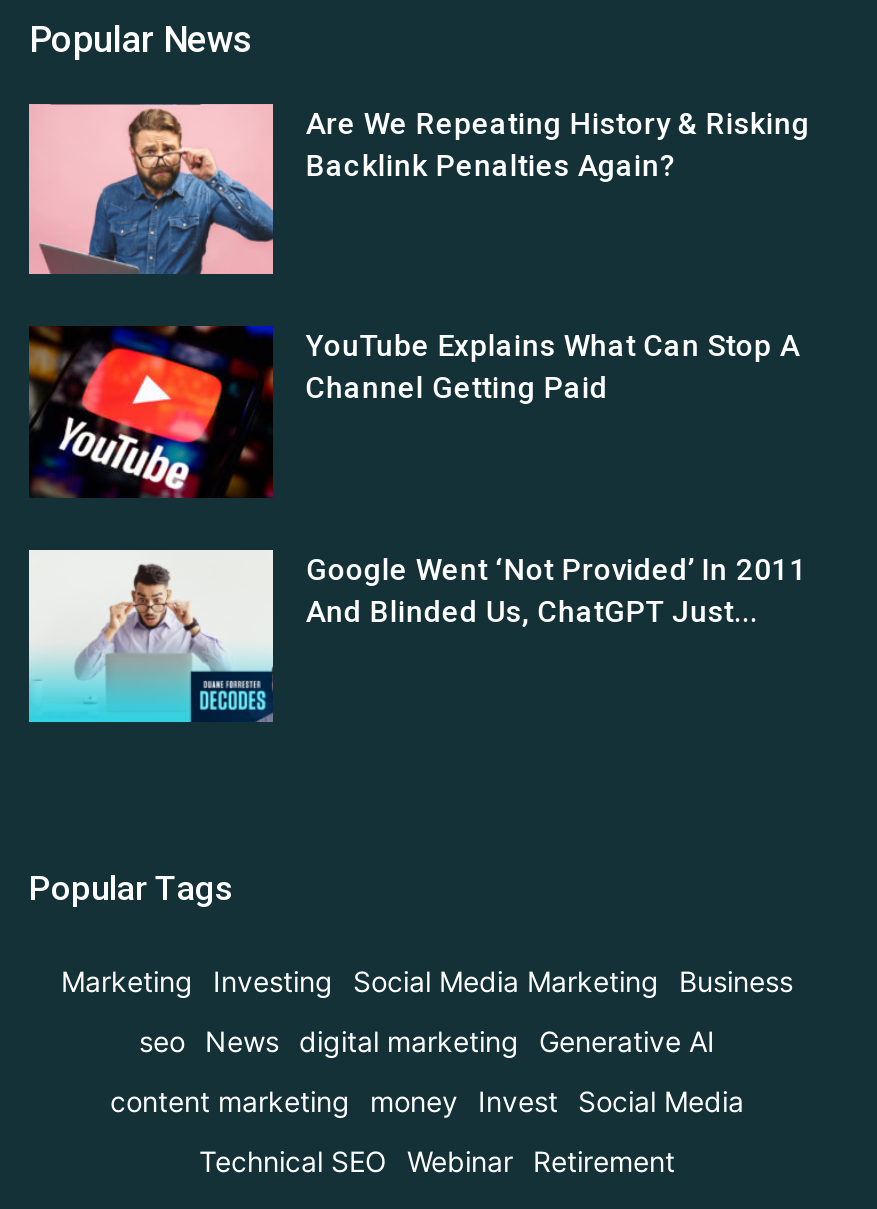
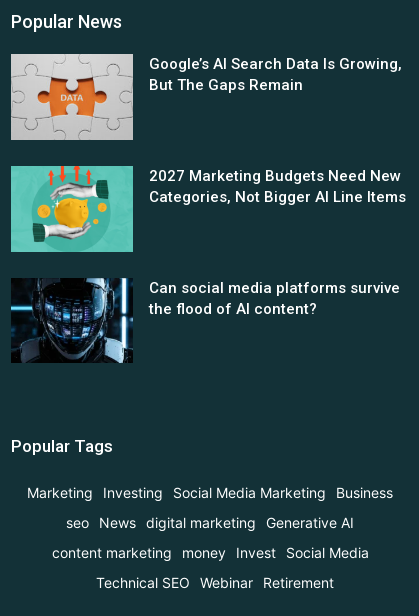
[29,103,810,275] [image] | Are We Repeating History & Risking | Backlink Penalties Again? -> [11,53,402,141] [image] | Google’s AI Search Data Is Growing, | But The Gaps Remain
[27,325,800,499] [image] | YouTube Explains What Can Stop A | Channel Getting Paid -> [10,165,406,253] [image] | 2027 Marketing Budgets Need New | Categories, Not Bigger AI Line Items
[27,547,808,725] [image] | Google Went ‘Not Provided’ In 2011 | And Blinded Us, ChatGPT Just... -> [10,277,400,364] [image] | Can social media platforms survive | the flood of AI content?

